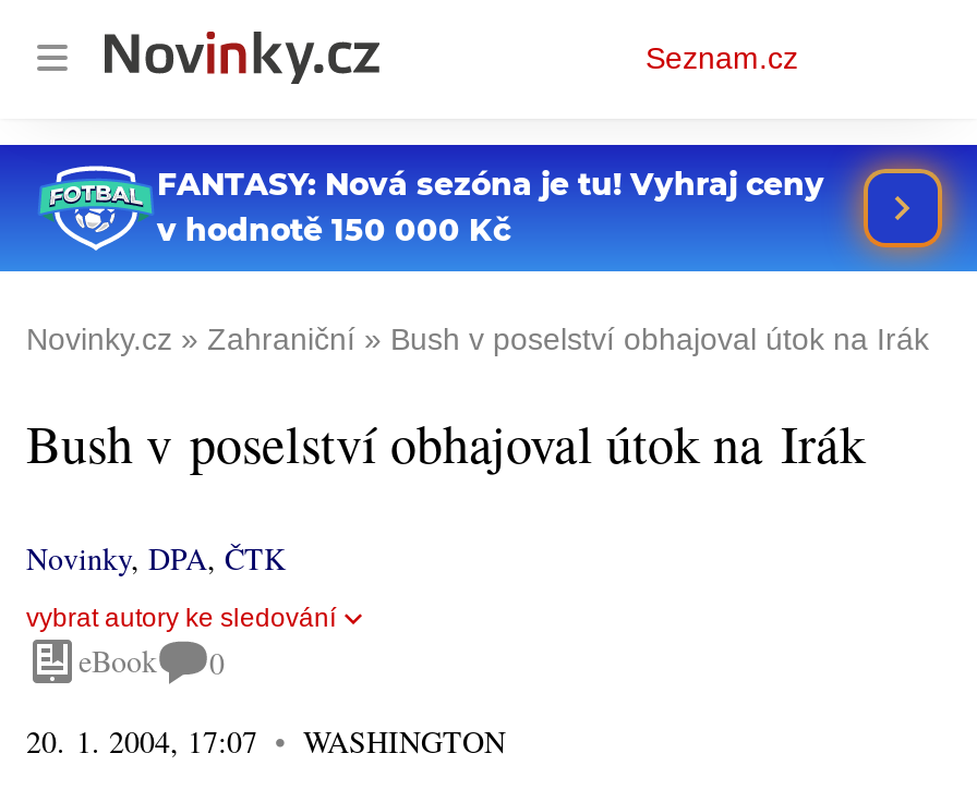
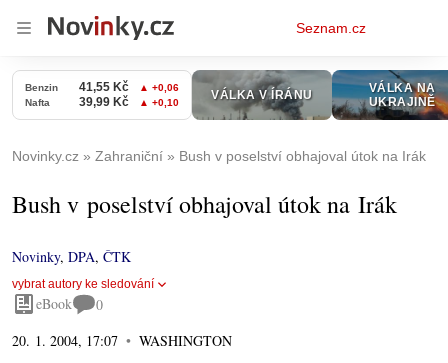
[7,143,970,274] [image] -> [3,68,445,125] [image]

